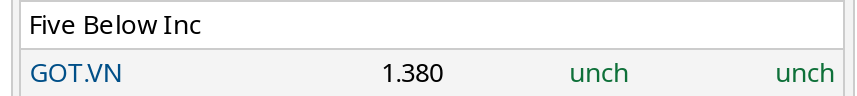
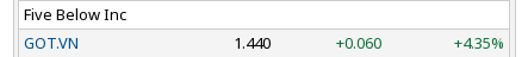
[381,54,835,90] 1.380 | unch | unch -> [234,32,504,53] 1.440 | +0.060 | +4.35%

